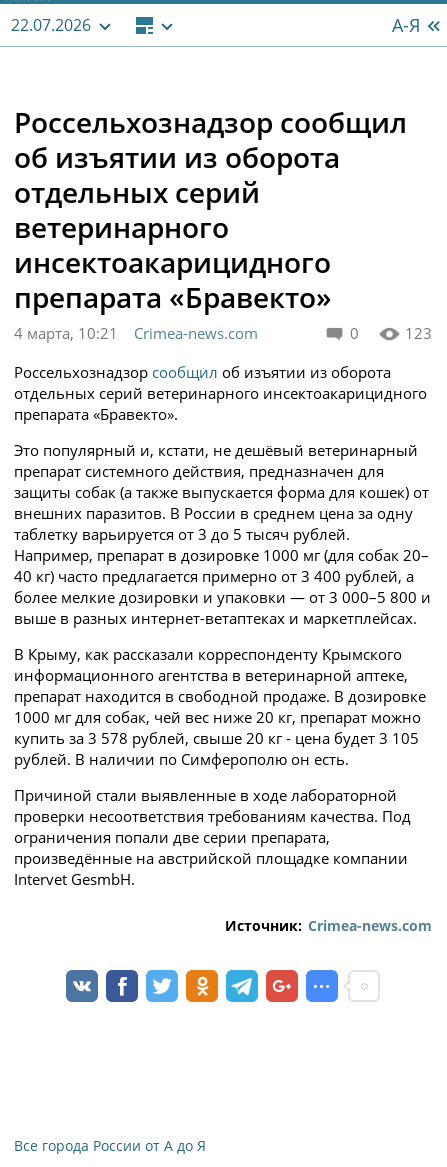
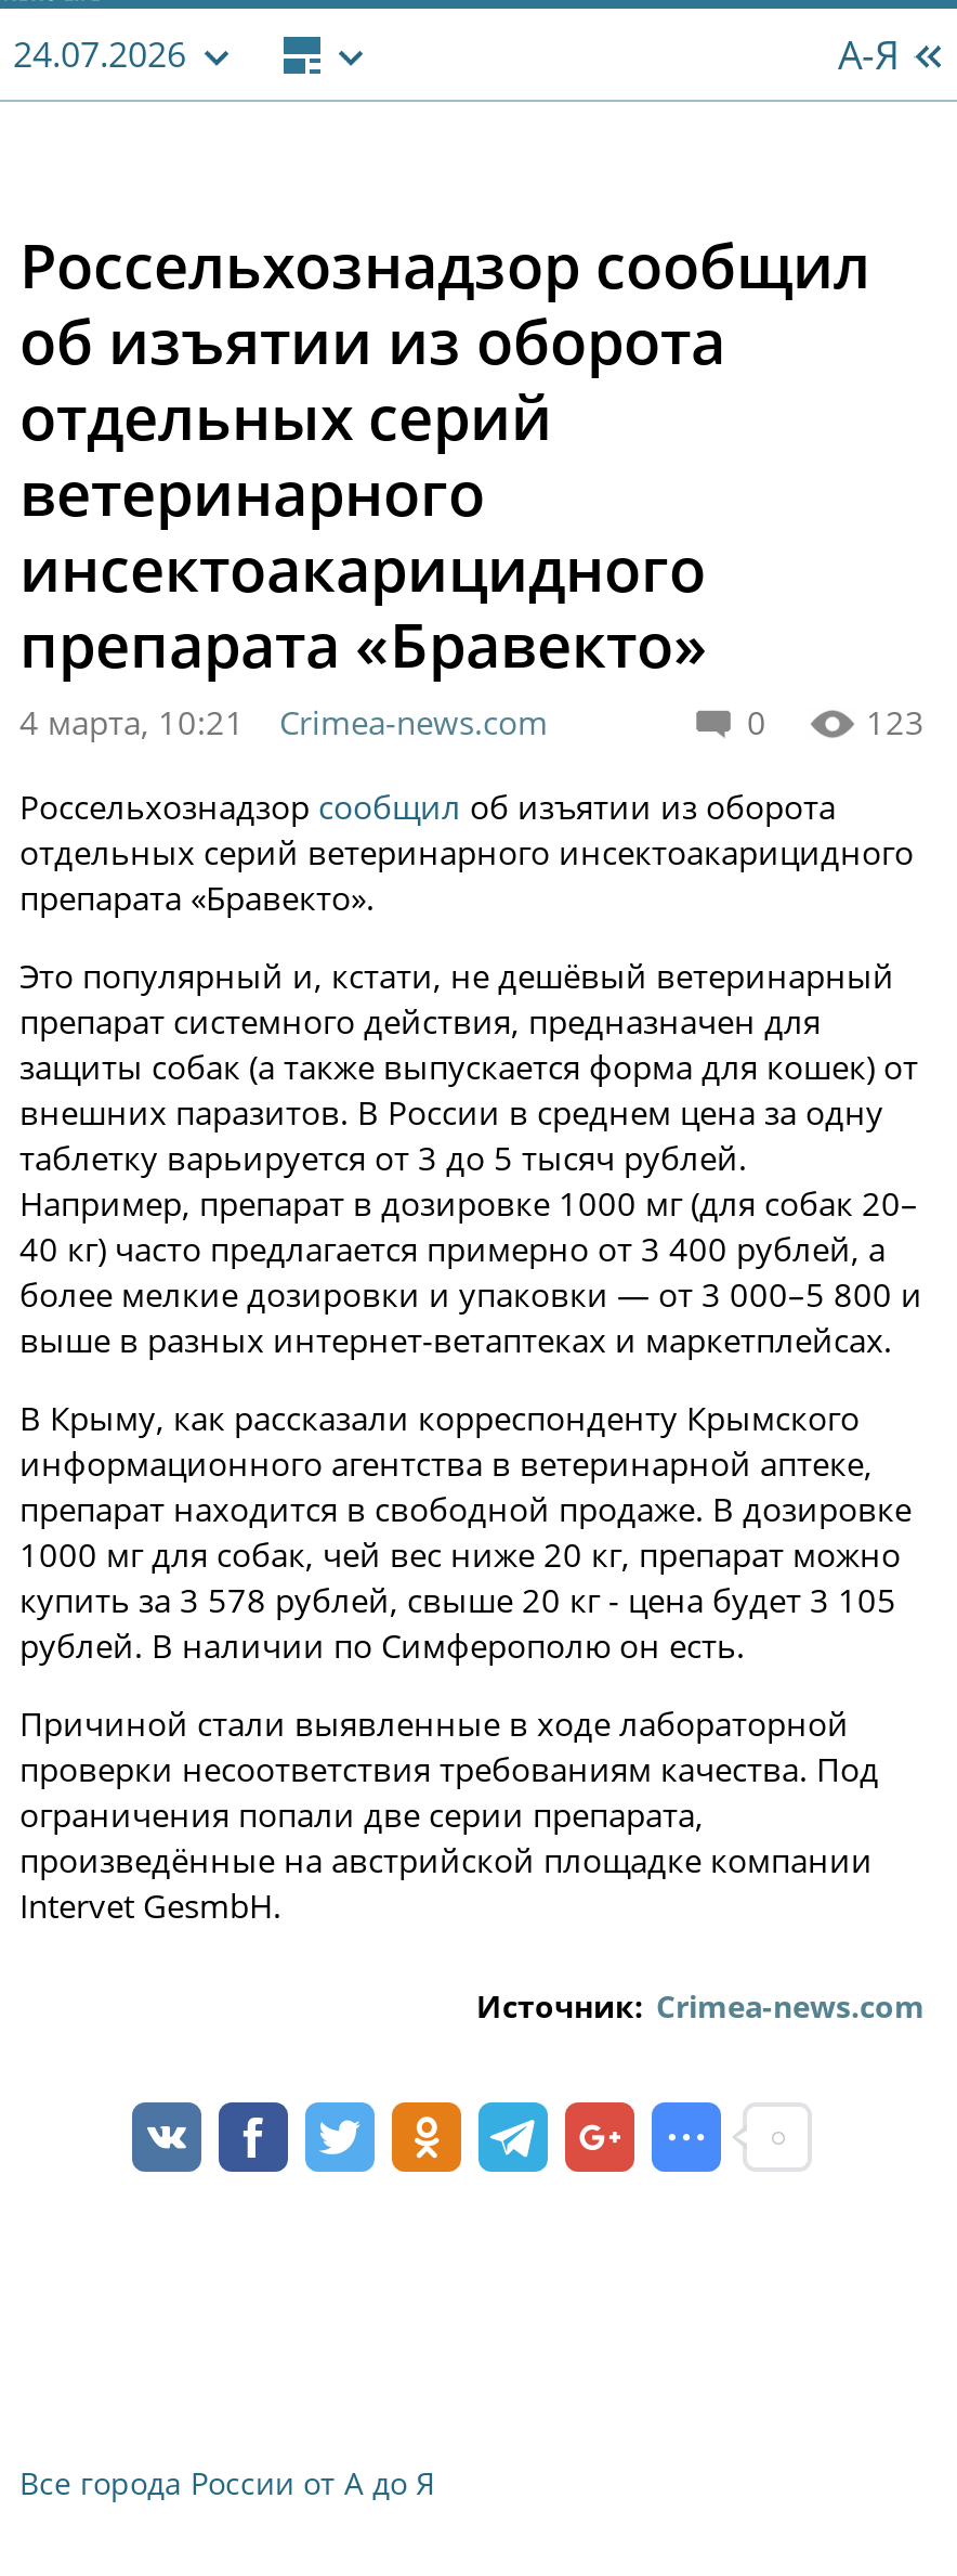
[11,13,91,35] 22.07.2026 -> [13,29,186,77] 24.07.2026

